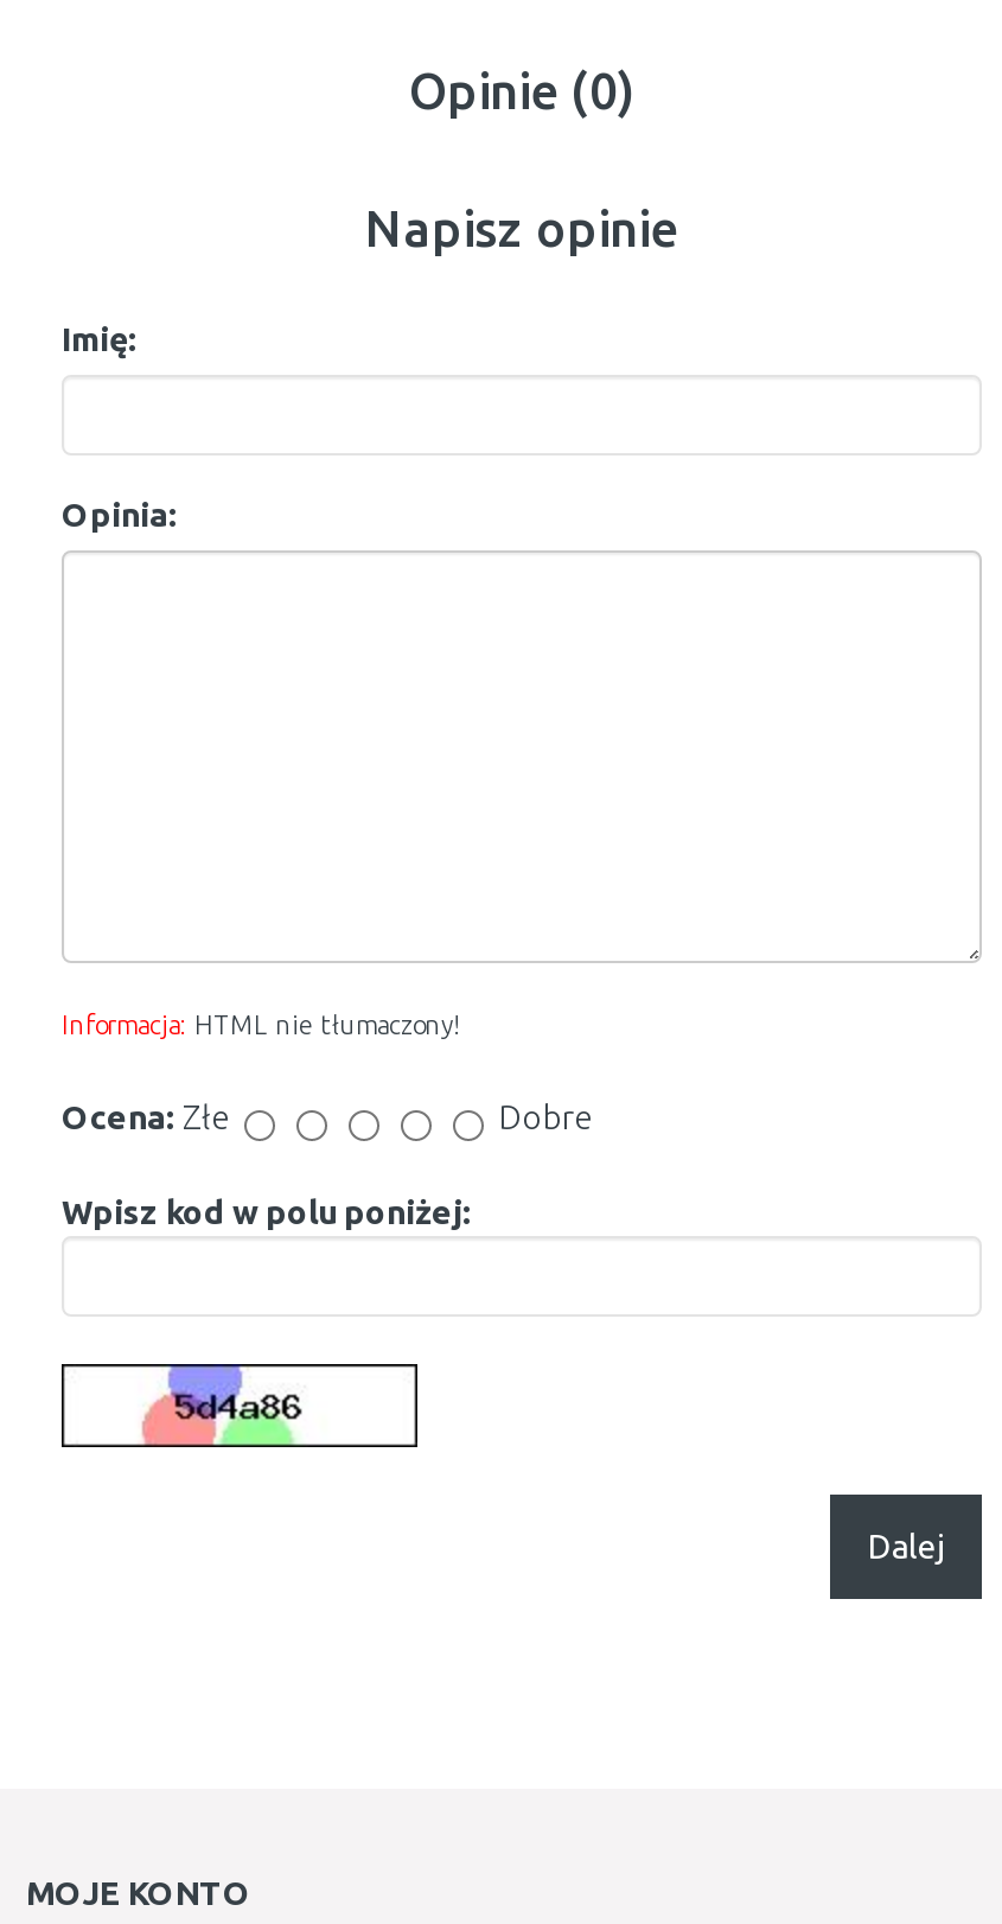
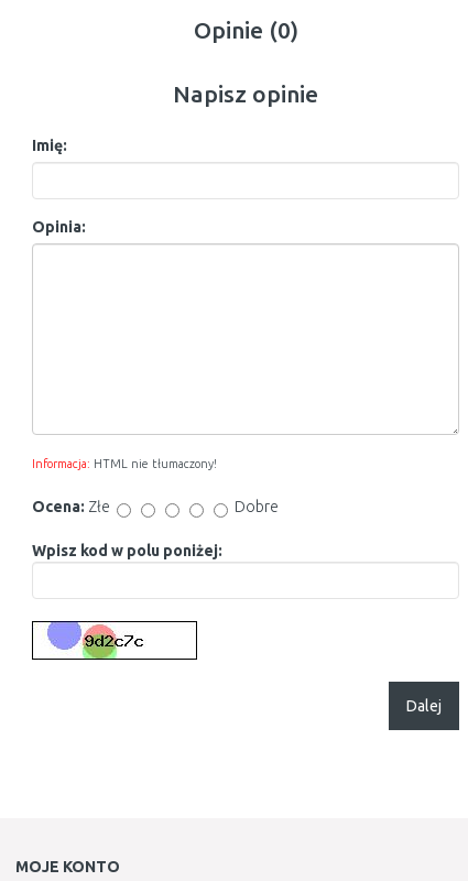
[95,1364,301,1447] [image] -> [46,621,142,660] [image]

